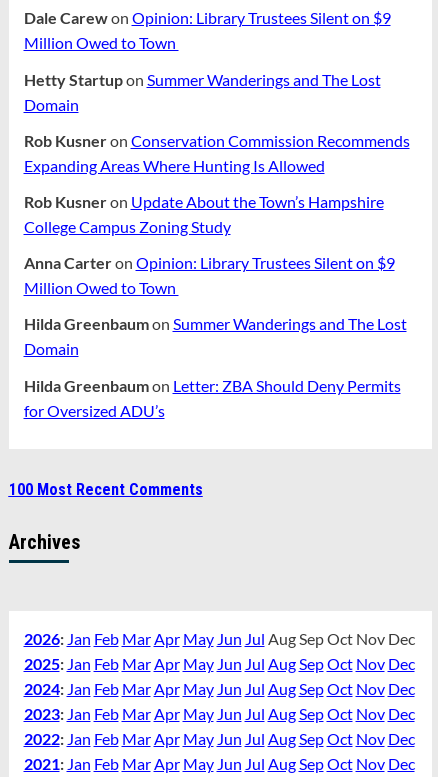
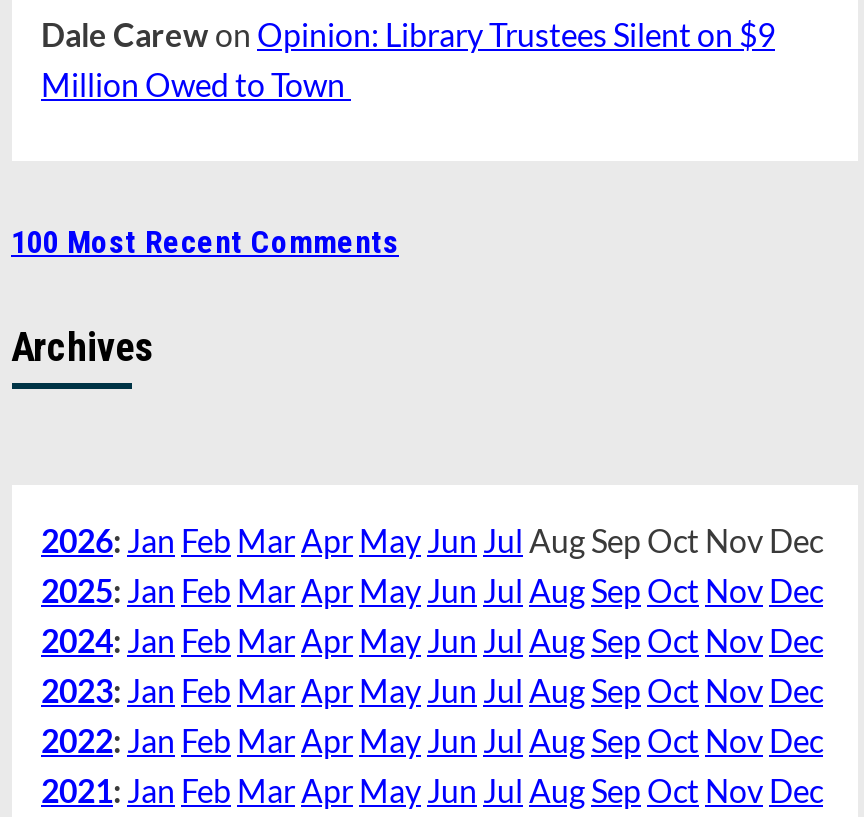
[23,70,409,420] Hetty Startup on Summer Wanderings and The Lost | Domain | Rob Kusner on Conservation Commission Recommends | Expanding Areas Where Hunting Is Allowed | Rob Kusner on Update About the Town’s Hampshire | College Campus Zoning Study | Anna Carter on Opinion: Library Trustees Silent on $9 | Million Owed to Town | Hilda Greenbaum on Summer Wanderings and The Lost | Domain | Hilda Greenbaum on Letter: ZBA Should Deny Permits | for Oversized ADU’s -> none

